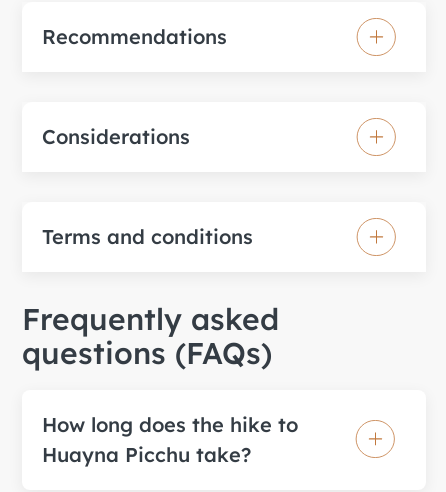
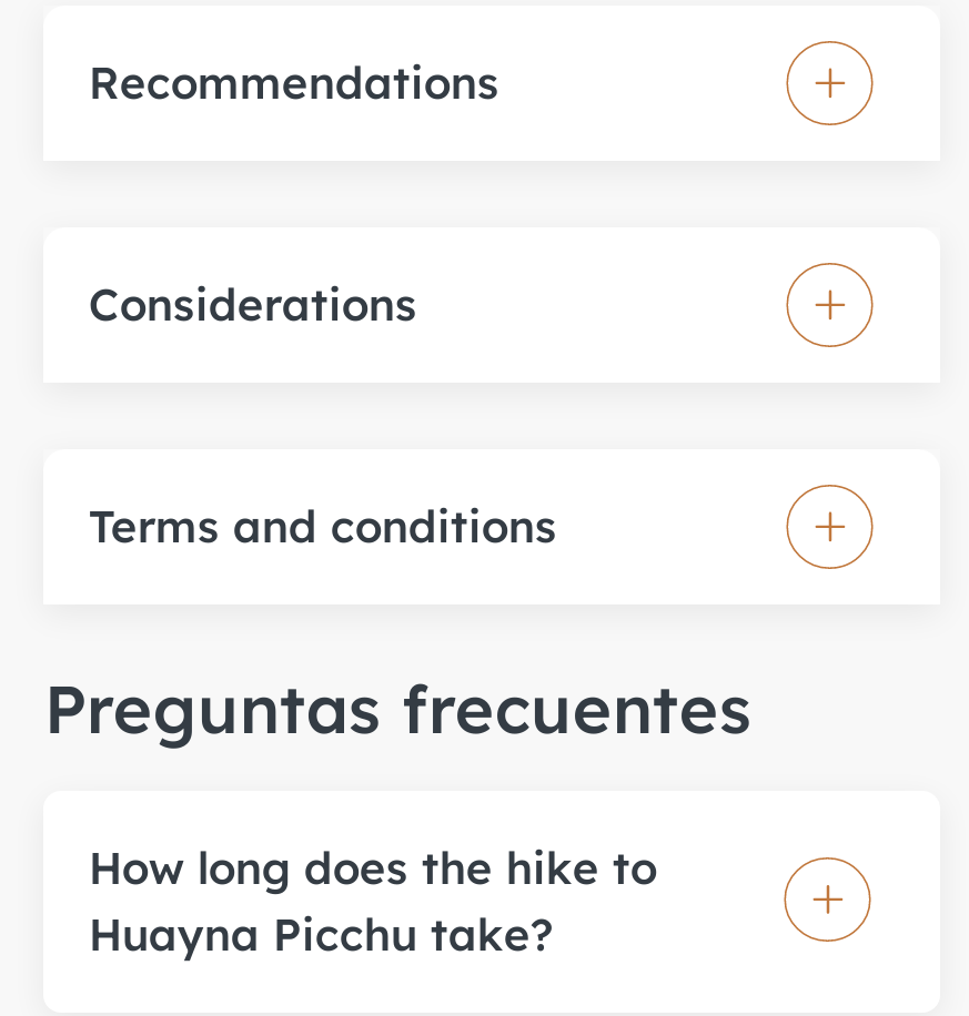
[22,300,279,372] Frequently asked | questions (FAQs) -> [44,667,752,751] Preguntas frecuentes

